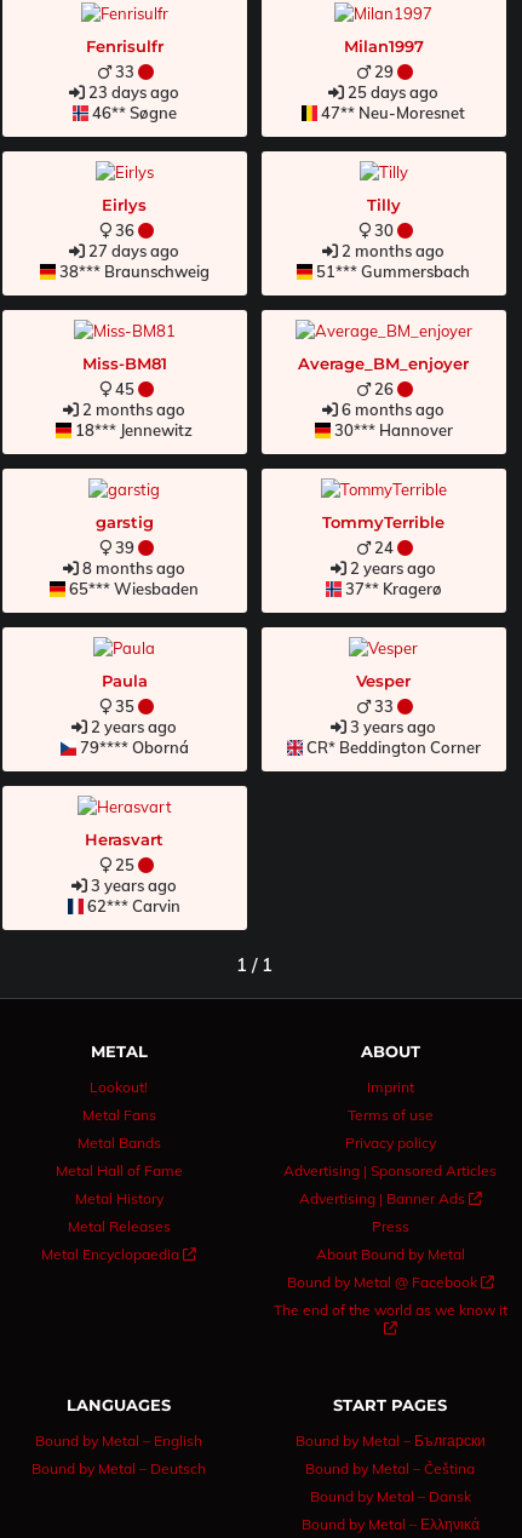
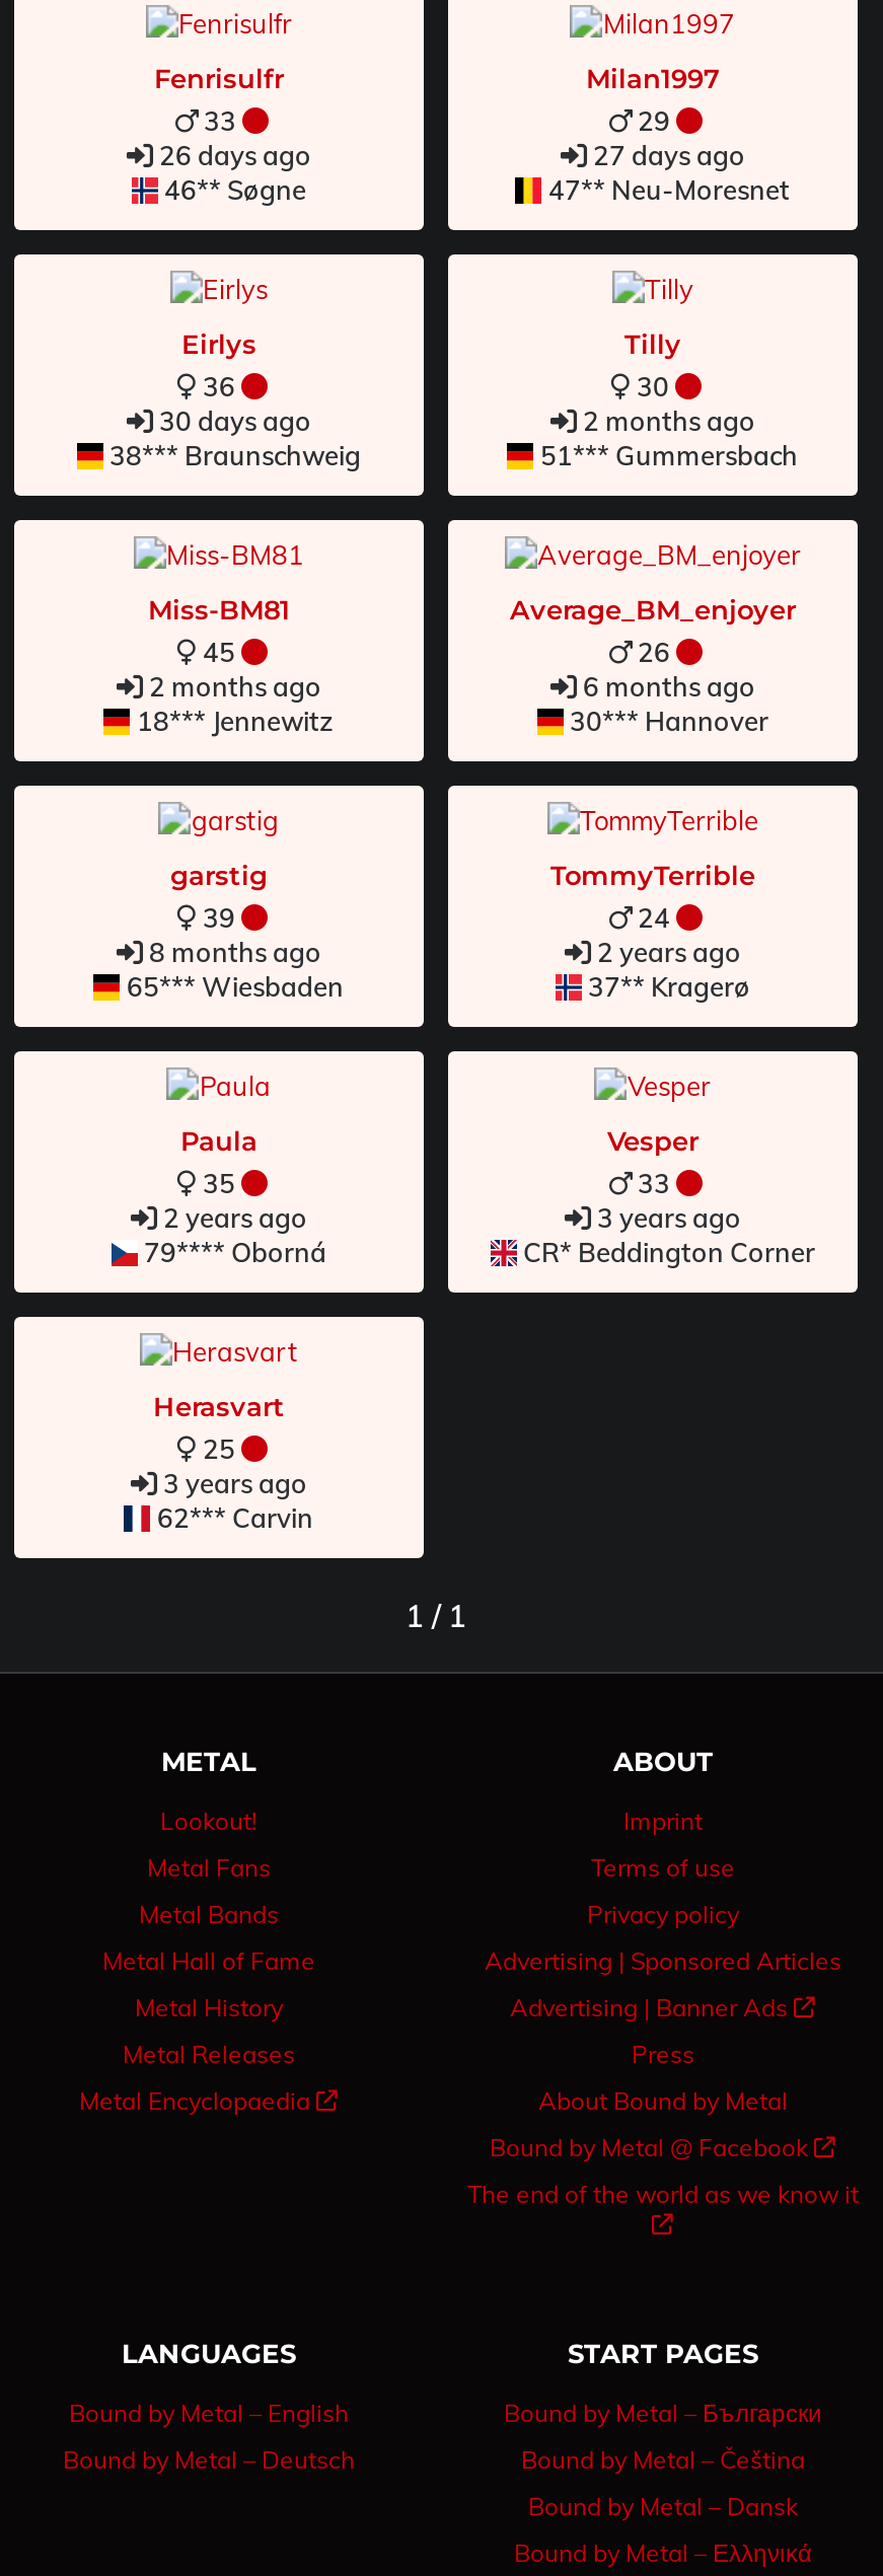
[89,82,180,101] 23 days ago -> [159,138,311,170] 26 days ago
[348,82,439,101] 25 days ago -> [593,138,745,170] 27 days ago
[89,241,180,260] 27 days ago -> [159,404,311,436] 30 days ago

